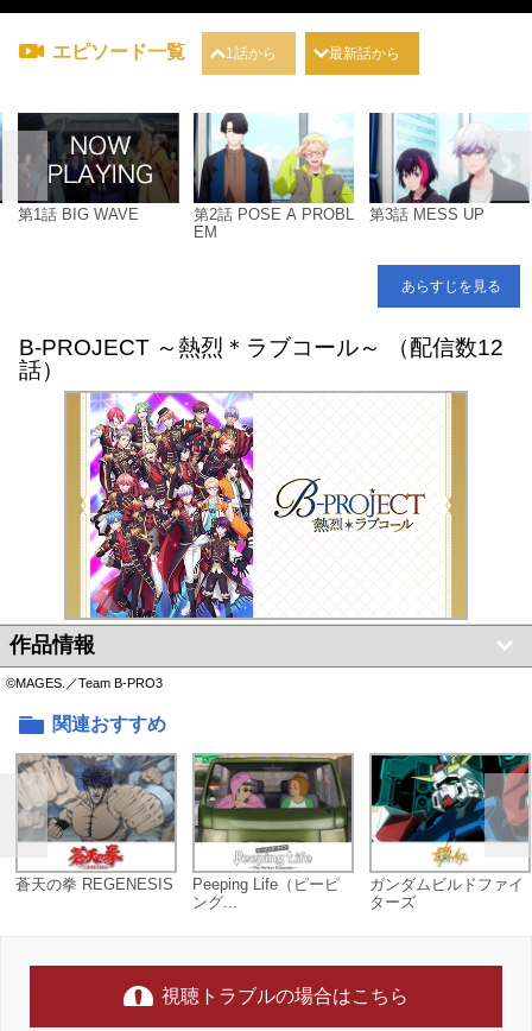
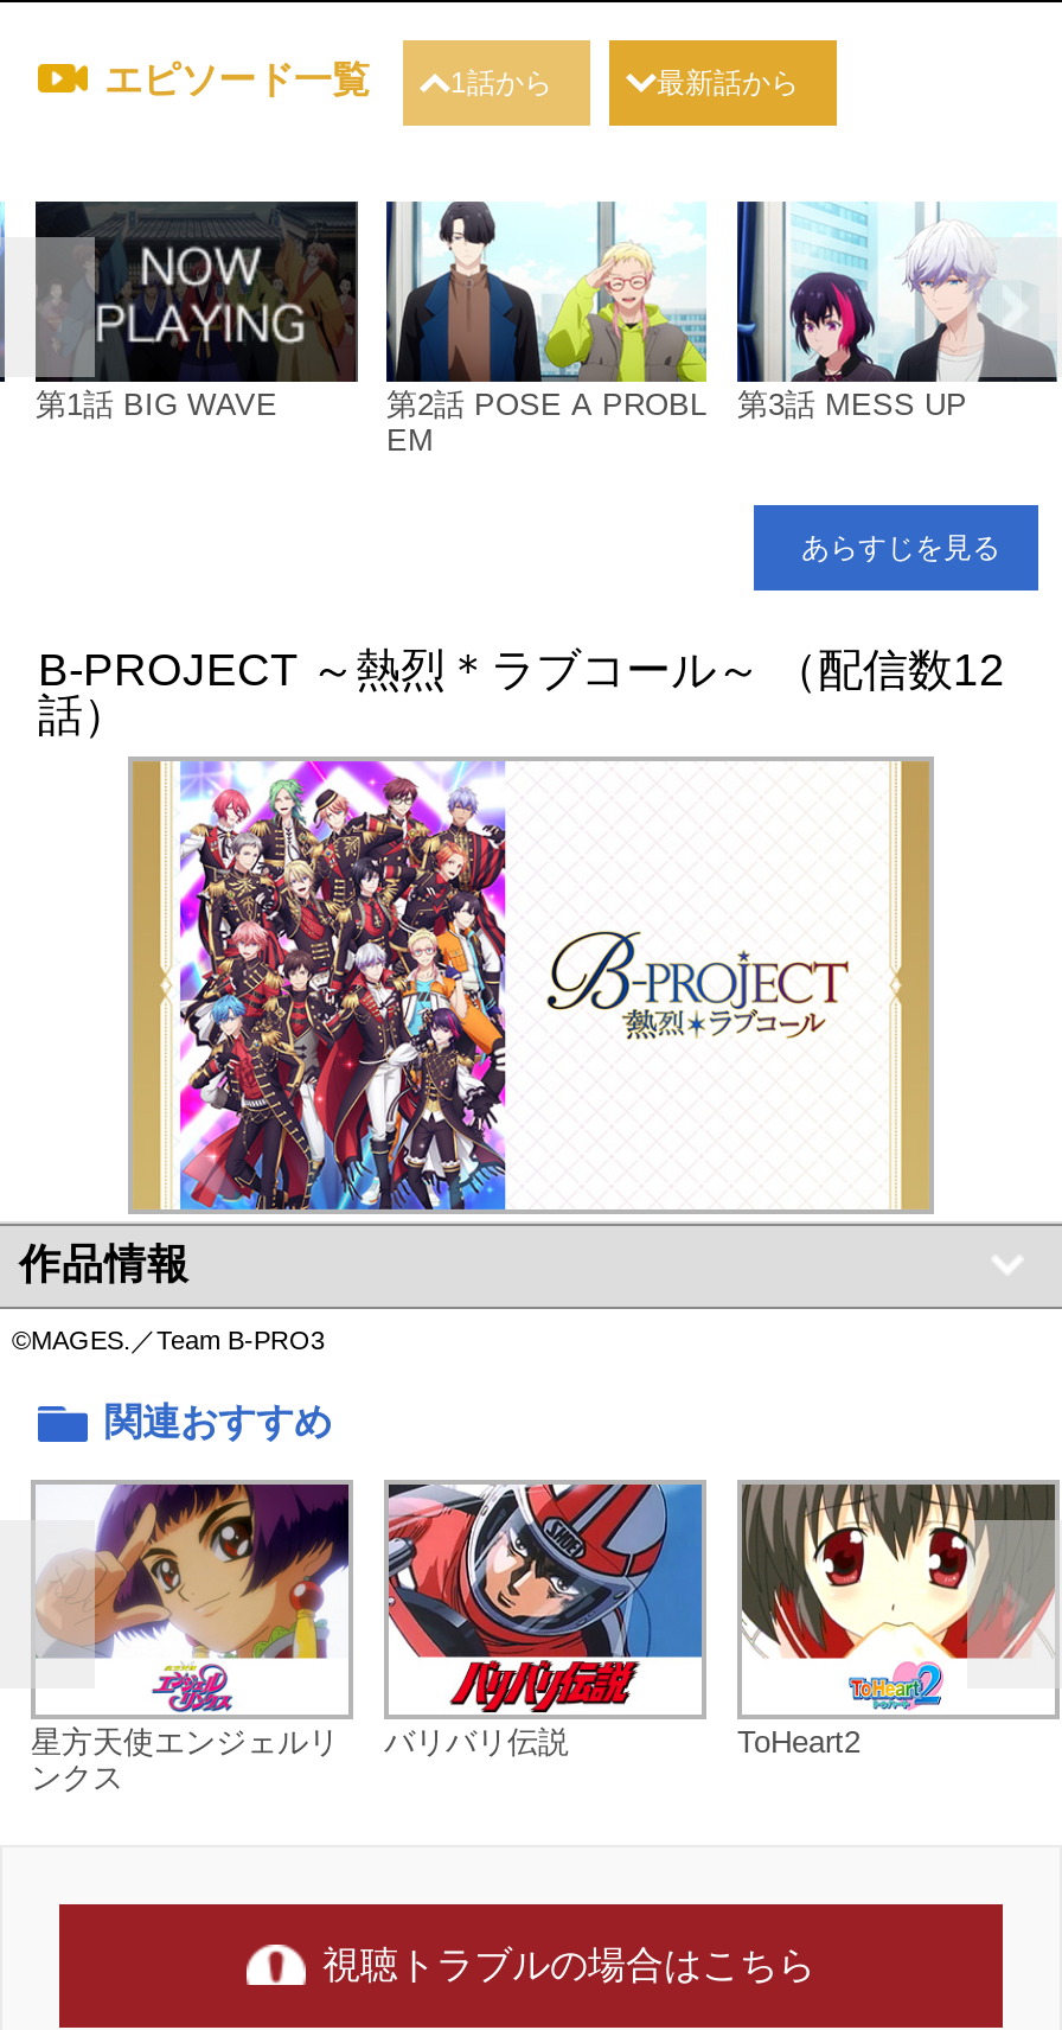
[15,754,340,911] [image] | 蒼天の拳 REGENESIS | Peeping Life（ピーピ | ング... -> [31,1482,351,1795] [image] | 星方天使エンジェルリ | ンクス
[194,754,524,911] [image] | ガンダムビルドファイ | ターズ -> [384,1482,861,1760] [image] | バリバリ伝説 | ToHeart2
[370,754,528,867] [image] -> [740,1482,1055,1707] [image]

